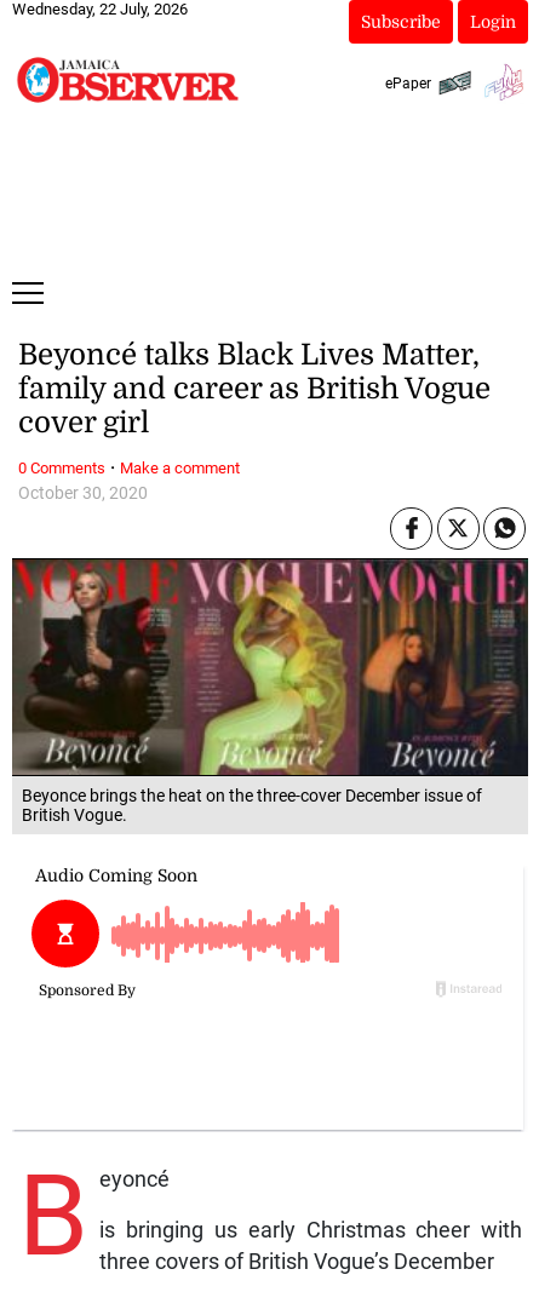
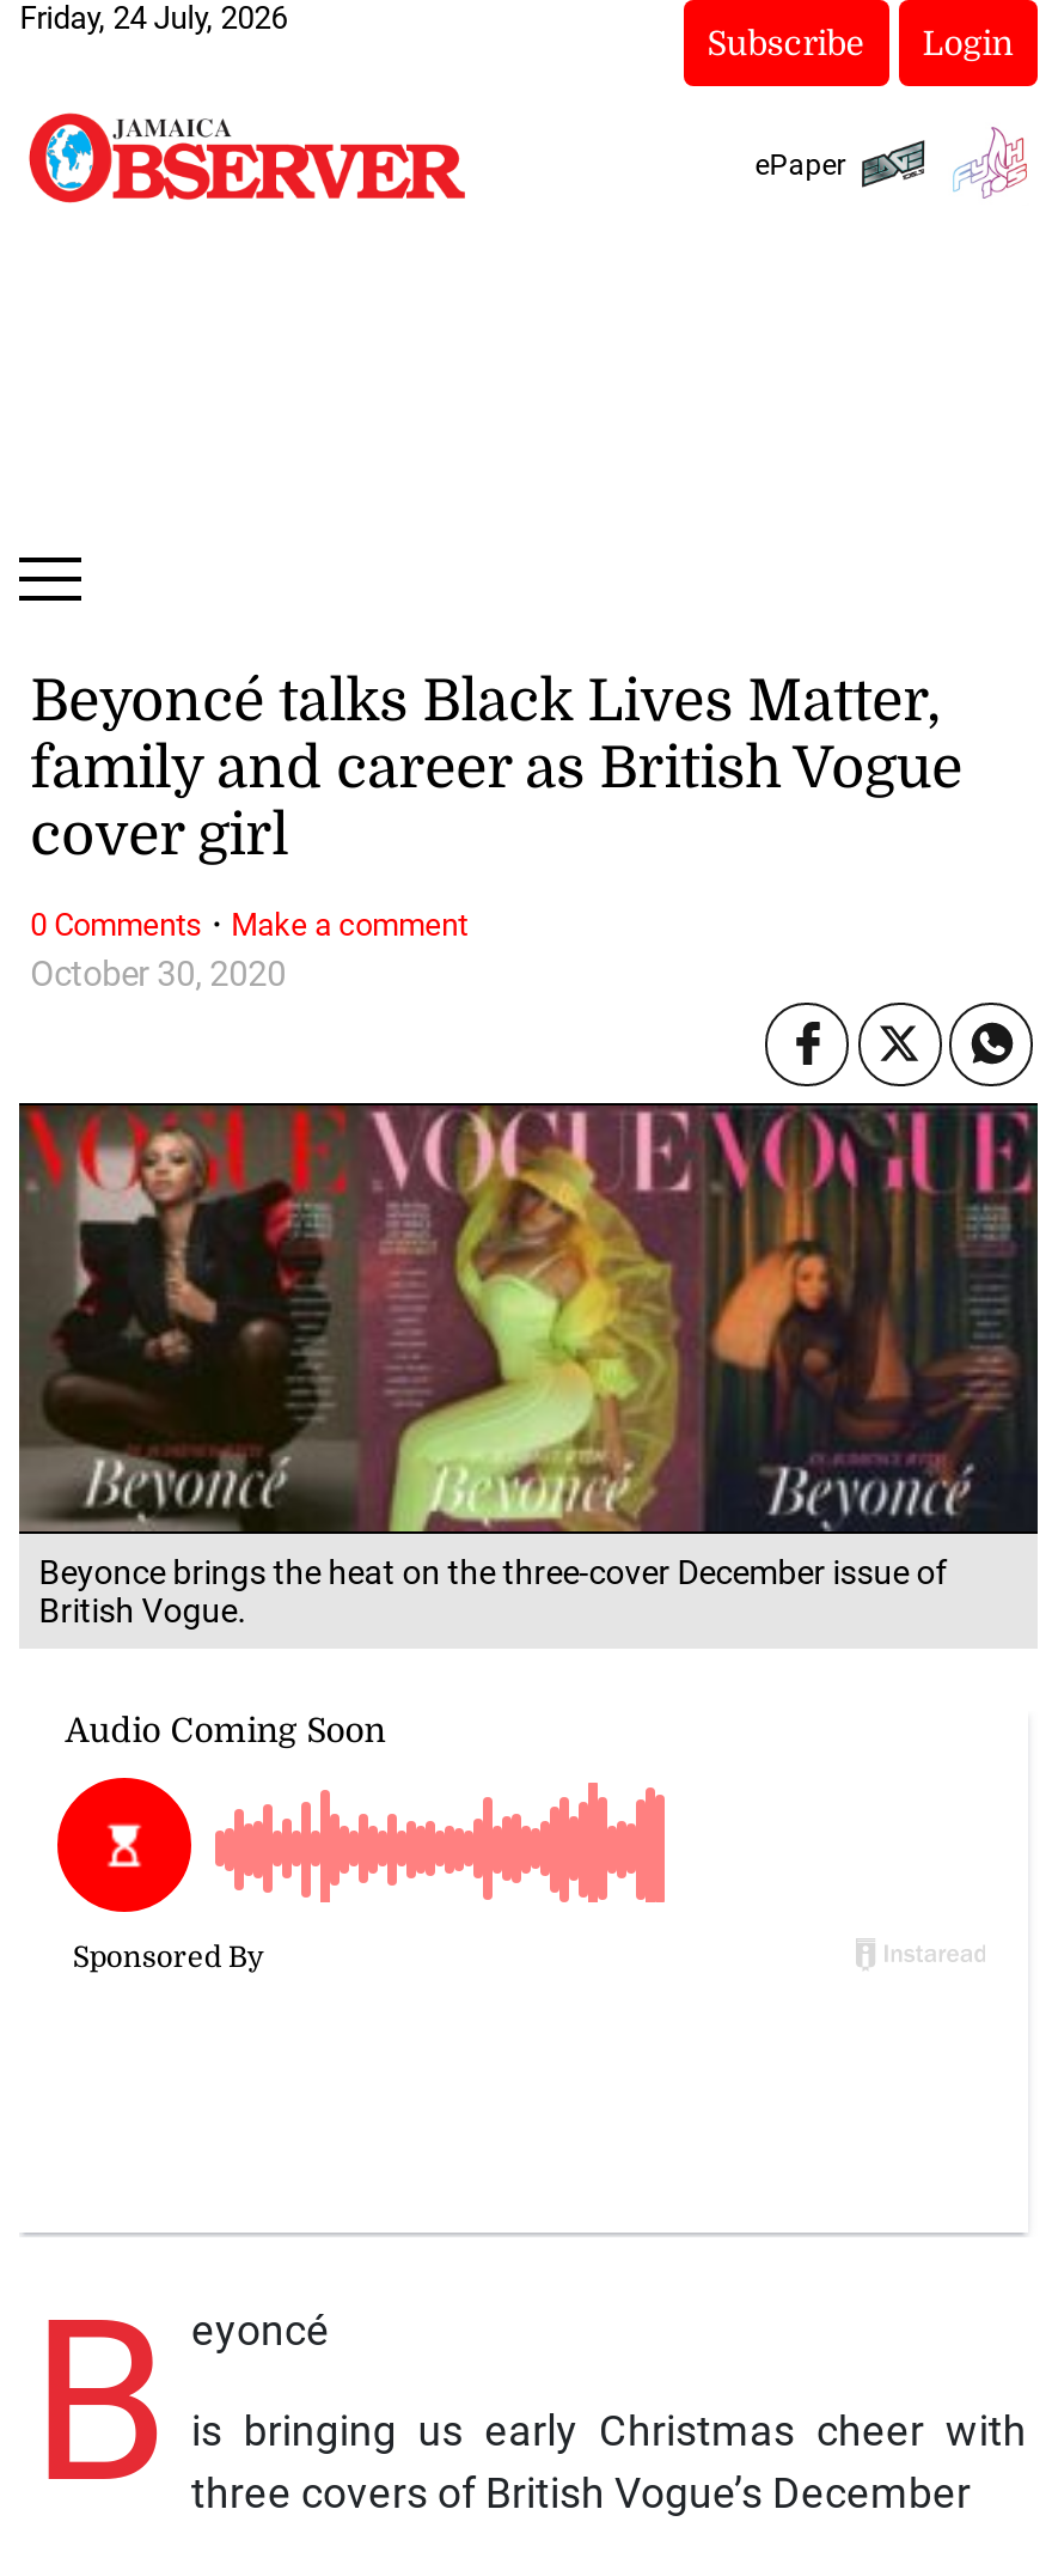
[12,0,188,18] Wednesday, 22 July, 2026 -> [20,0,287,36] Friday, 24 July, 2026

